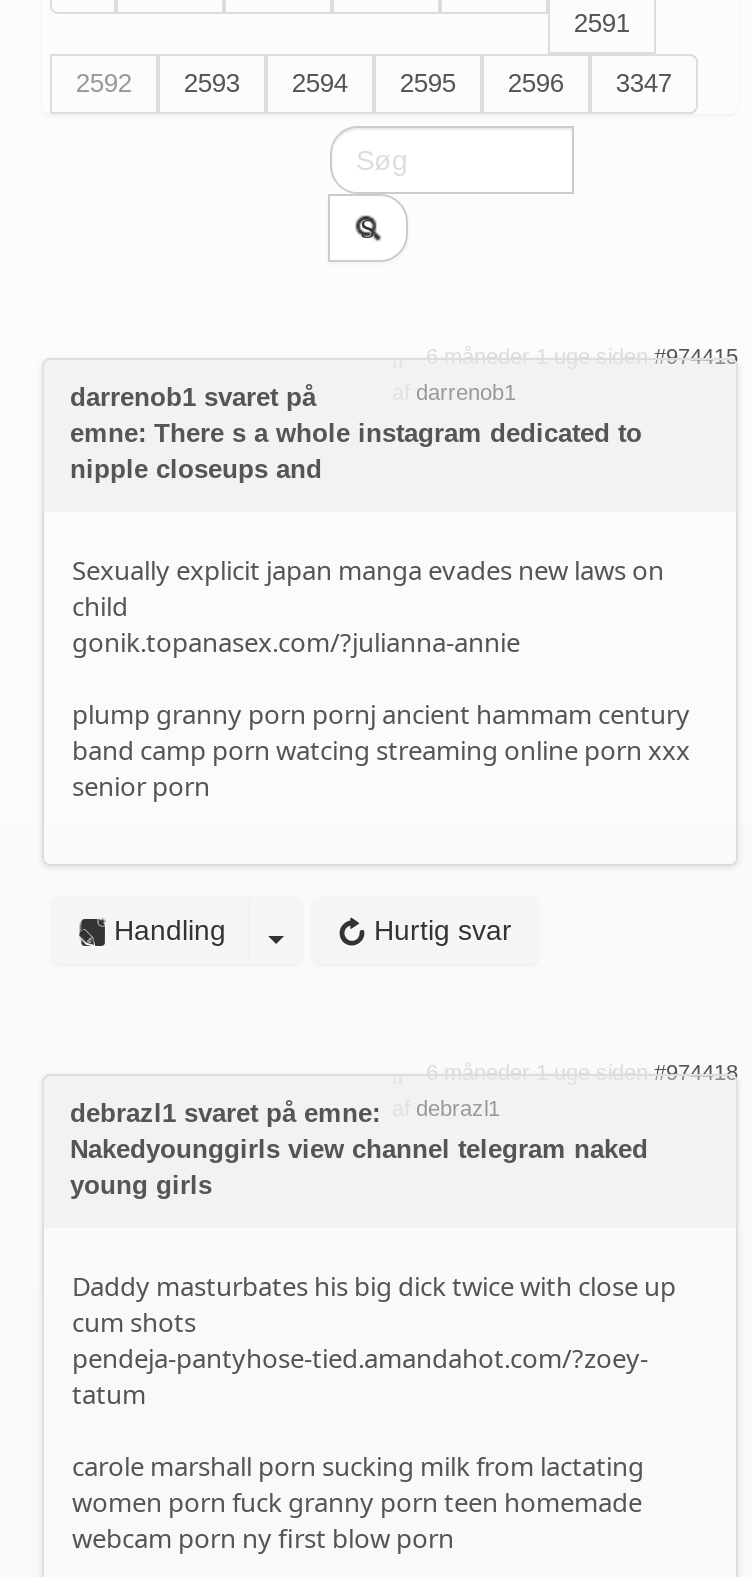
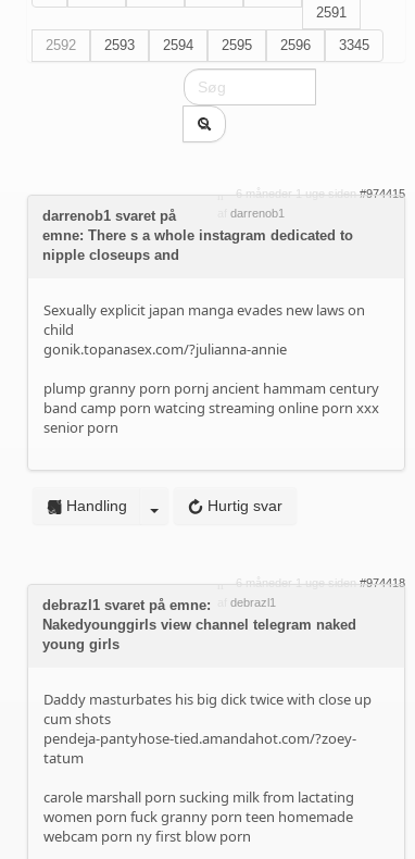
[76,68,672,98] 2592 2593 2594 2595 2596 3347 -> [46,37,369,53] 2592 2593 2594 2595 2596 3345

